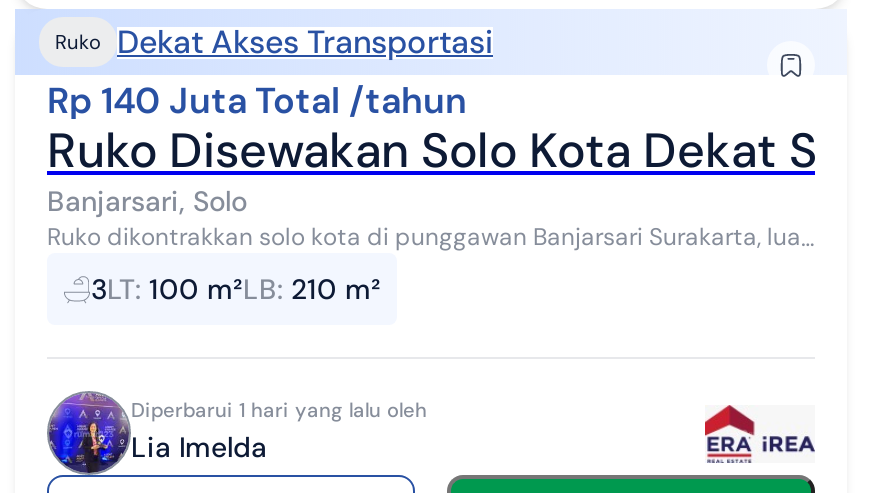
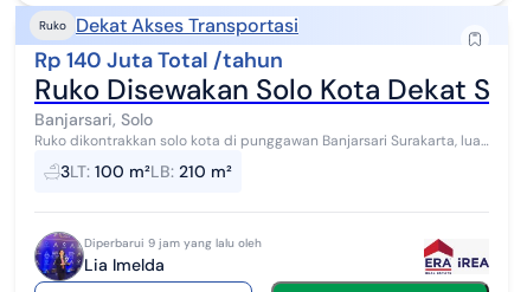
[131,397,427,423] Diperbarui 1 hari yang lalu oleh -> [84,235,262,250] Diperbarui 9 jam yang lalu oleh

